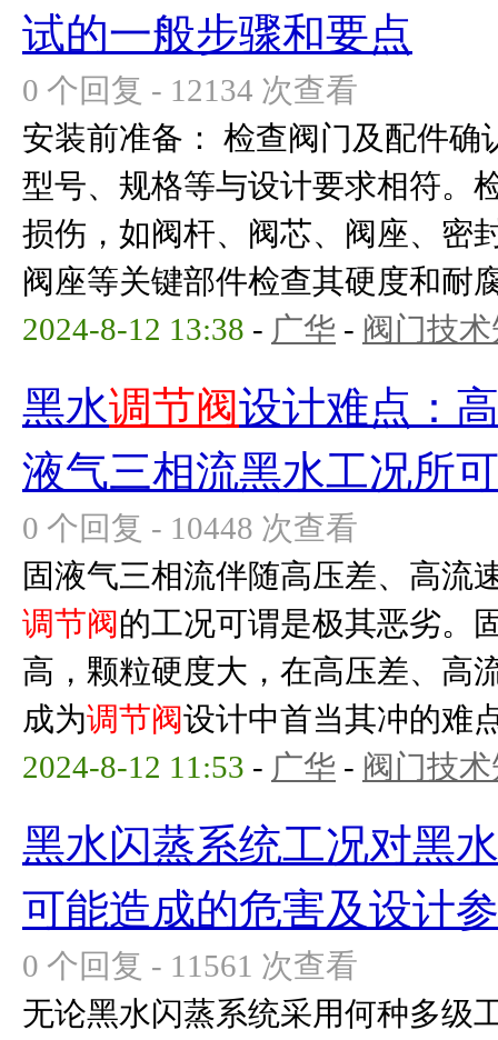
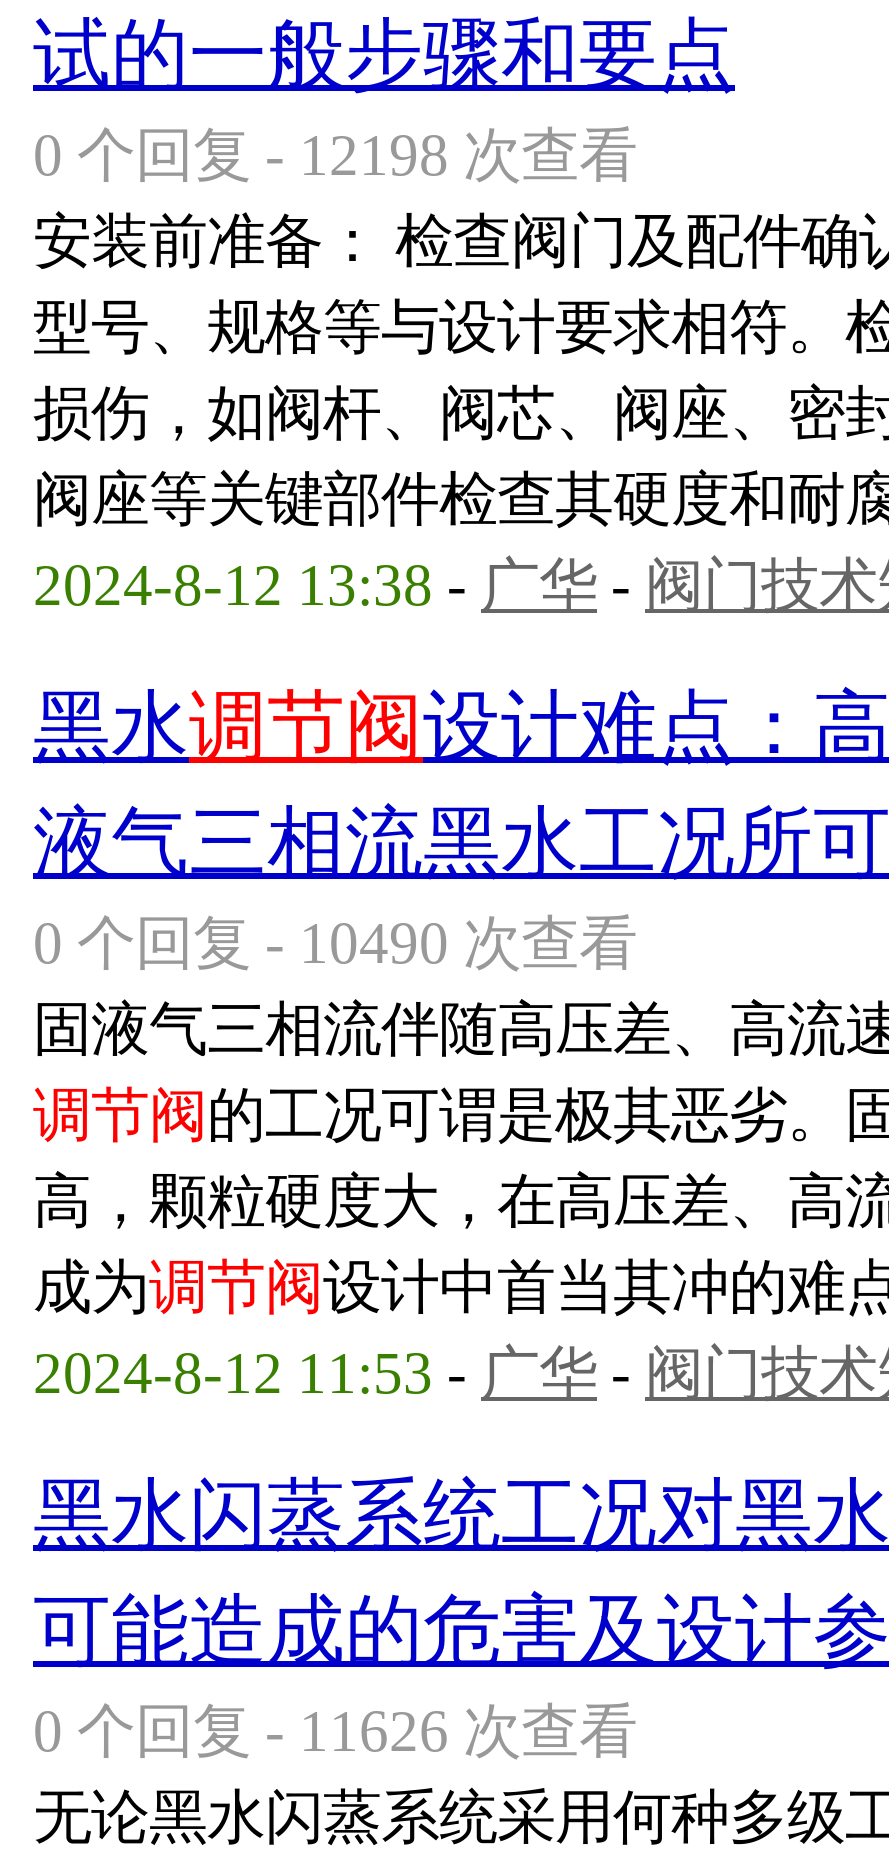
[22,72,358,108] 0 个回复 - 12134 次查看 -> [33,123,637,187] 0 个回复 - 12198 次查看
[22,510,358,546] 0 个回复 - 10448 次查看 -> [33,911,637,975] 0 个回复 - 10490 次查看
[22,948,358,983] 0 个回复 - 11561 次查看 -> [33,1699,637,1763] 0 个回复 - 11626 次查看

